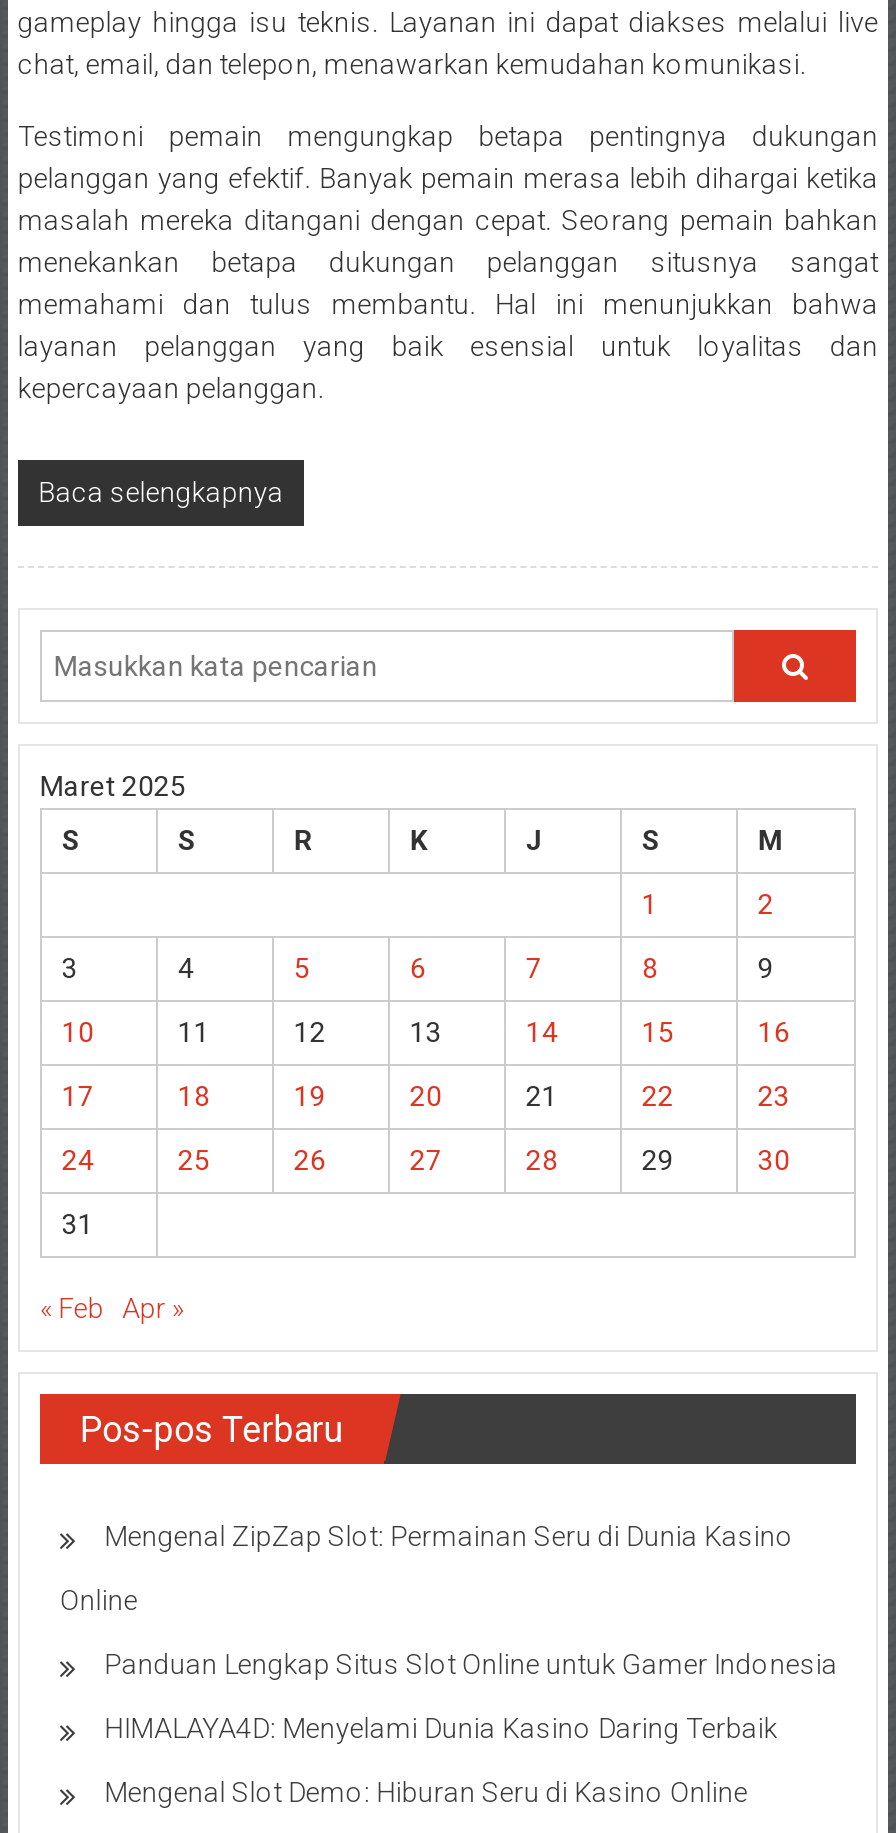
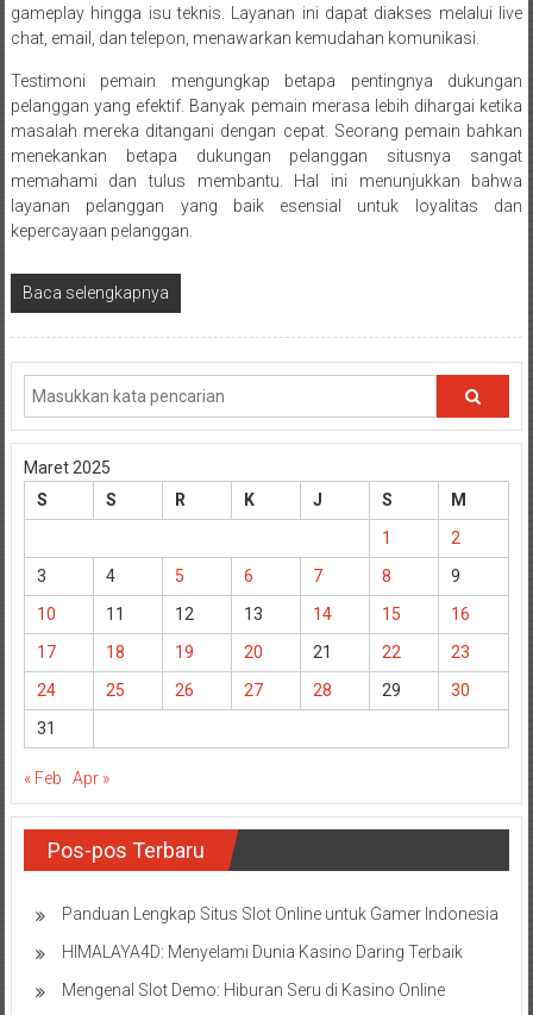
[60,1521,794,1617] Mengenal ZipZap Slot: Permainan Seru di Dunia Kasino | Online -> none

